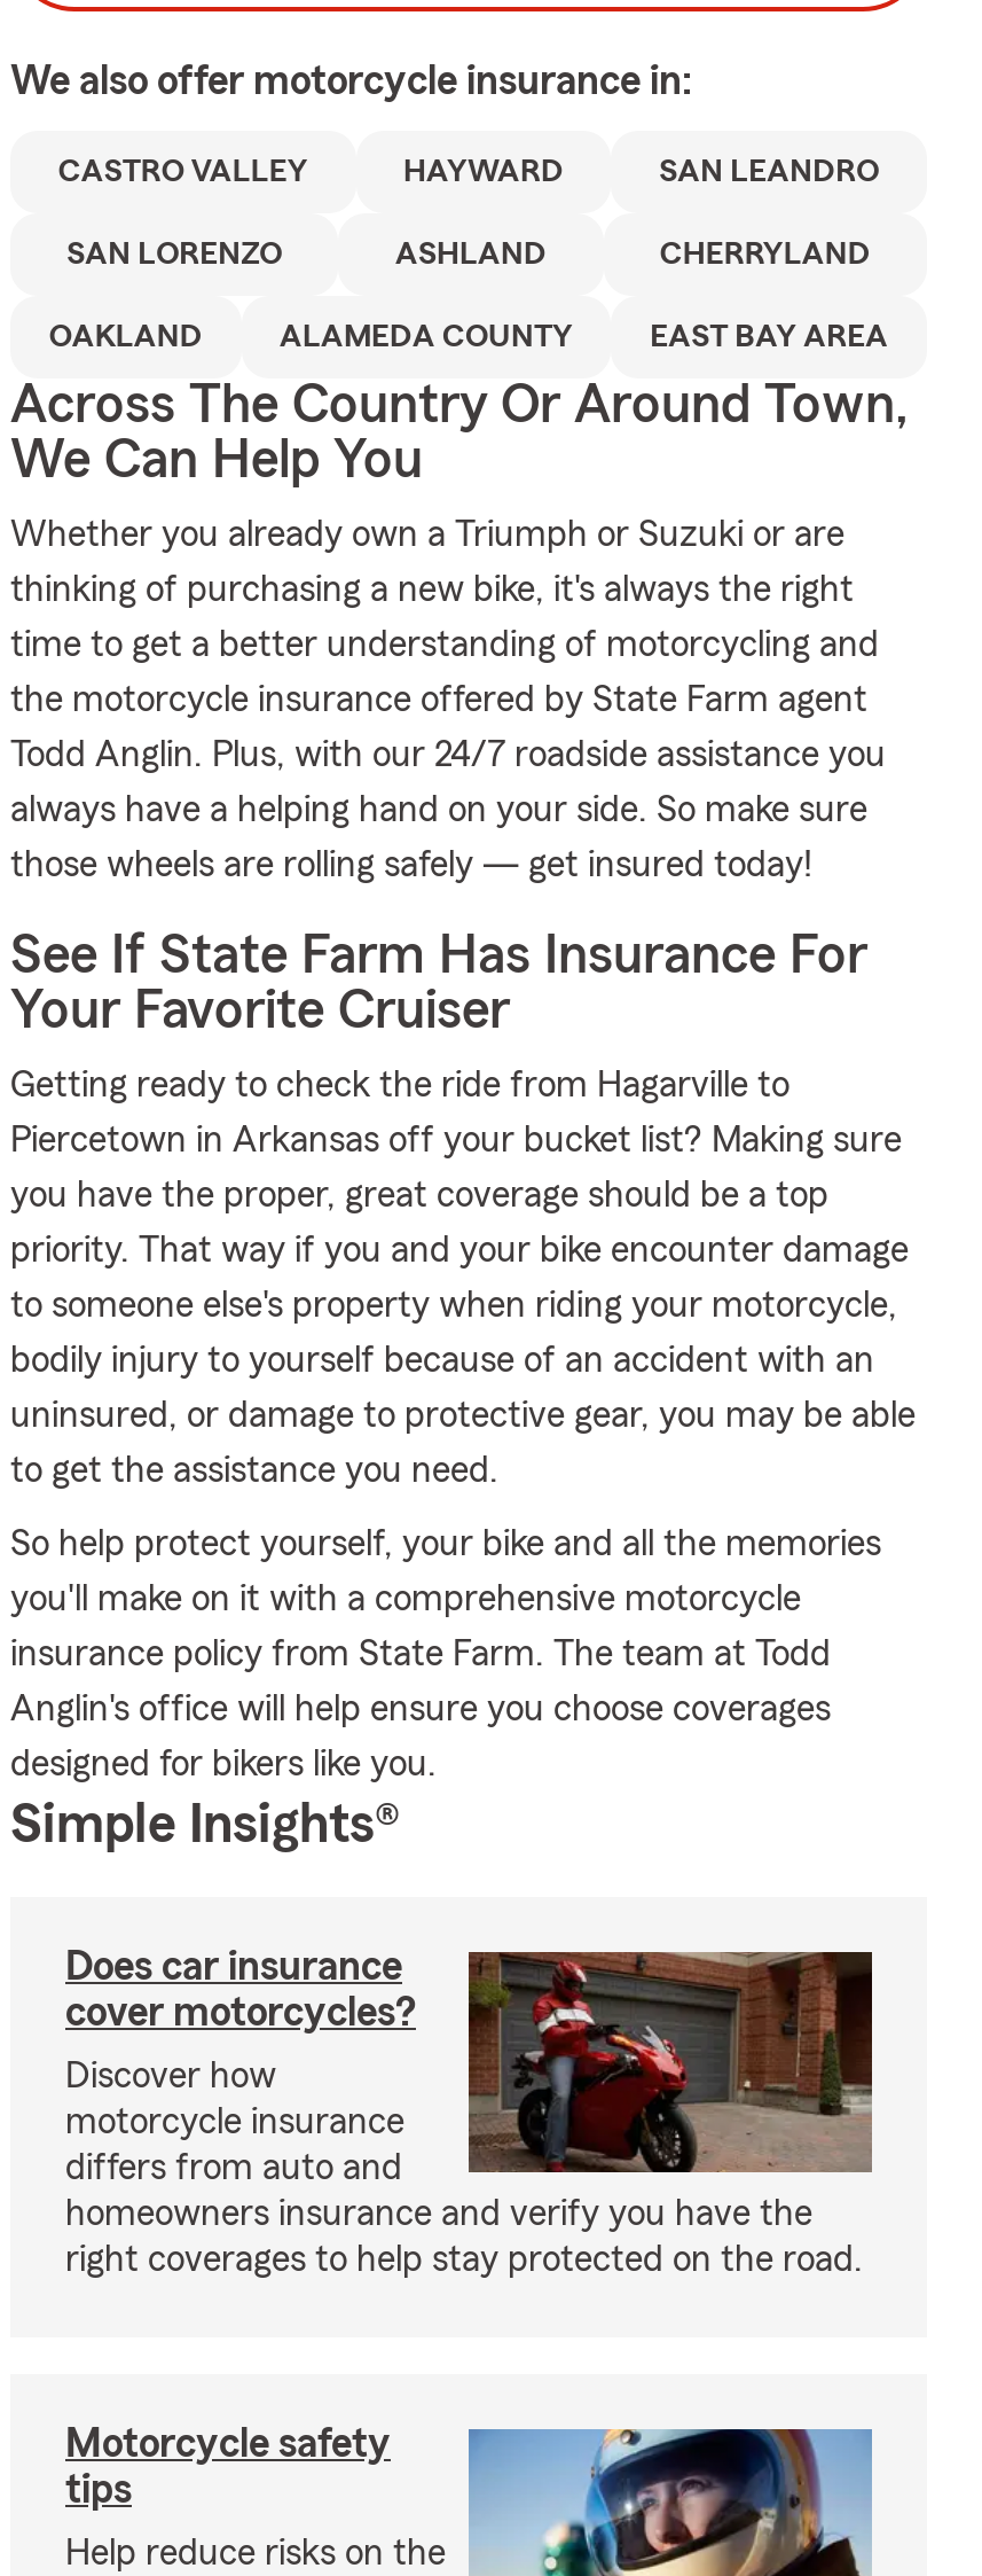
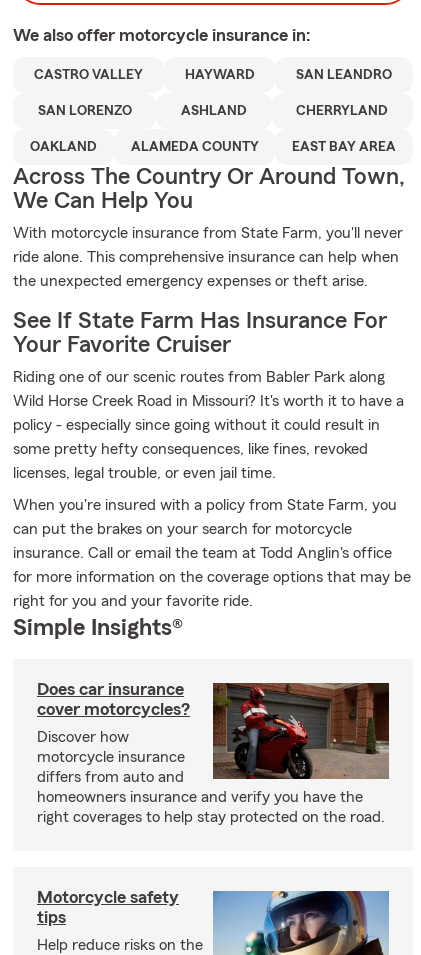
[10,516,886,883] Whether you already own a Triumph or Suzuki or are | thinking of purchasing a new bike, it's always the right | time to get a better understanding of motorcycling and | the motorcycle insurance offered by State Farm agent | Todd Anglin. Plus, with our 24/7 roadside assistance you | always have a helping hand on your side. So make sure | those wheels are rolling safely — get insured today! -> [13,225,403,289] With motorcycle insurance from State Farm, you'll never | ride alone. This comprehensive insurance can help when | the unexpected emergency expenses or theft arise.
[10,1067,916,1782] Getting ready to check the ride from Hagarville to | Piercetown in Arkansas off your bucket list? Making sure | you have the proper, great coverage should be a top | priority. That way if you and your bike encounter damage | to someone else's property when riding your motorcycle, | bodily injury to yourself because of an accident with an | uninsured, or damage to protective gear, you may be able | to get the assistance you need. | So help protect yourself, your bike and all the memories | you'll make on it with a comprehensive motorcycle | insurance policy from State Farm. The team at Todd | Anglin's office will help ensure you choose coverages | designed for bikers like you. -> [13,369,411,609] Riding one of our scenic routes from Babler Park along | Wild Horse Creek Road in Missouri? It's worth it to have a | policy - especially since going without it could result in | some pretty hefty consequences, like fines, revoked | licenses, legal trouble, or even jail time. | When you're insured with a policy from State Farm, you | can put the brakes on your search for motorcycle | insurance. Call or email the team at Todd Anglin's office | for more information on the coverage options that may be | right for you and your favorite ride.

